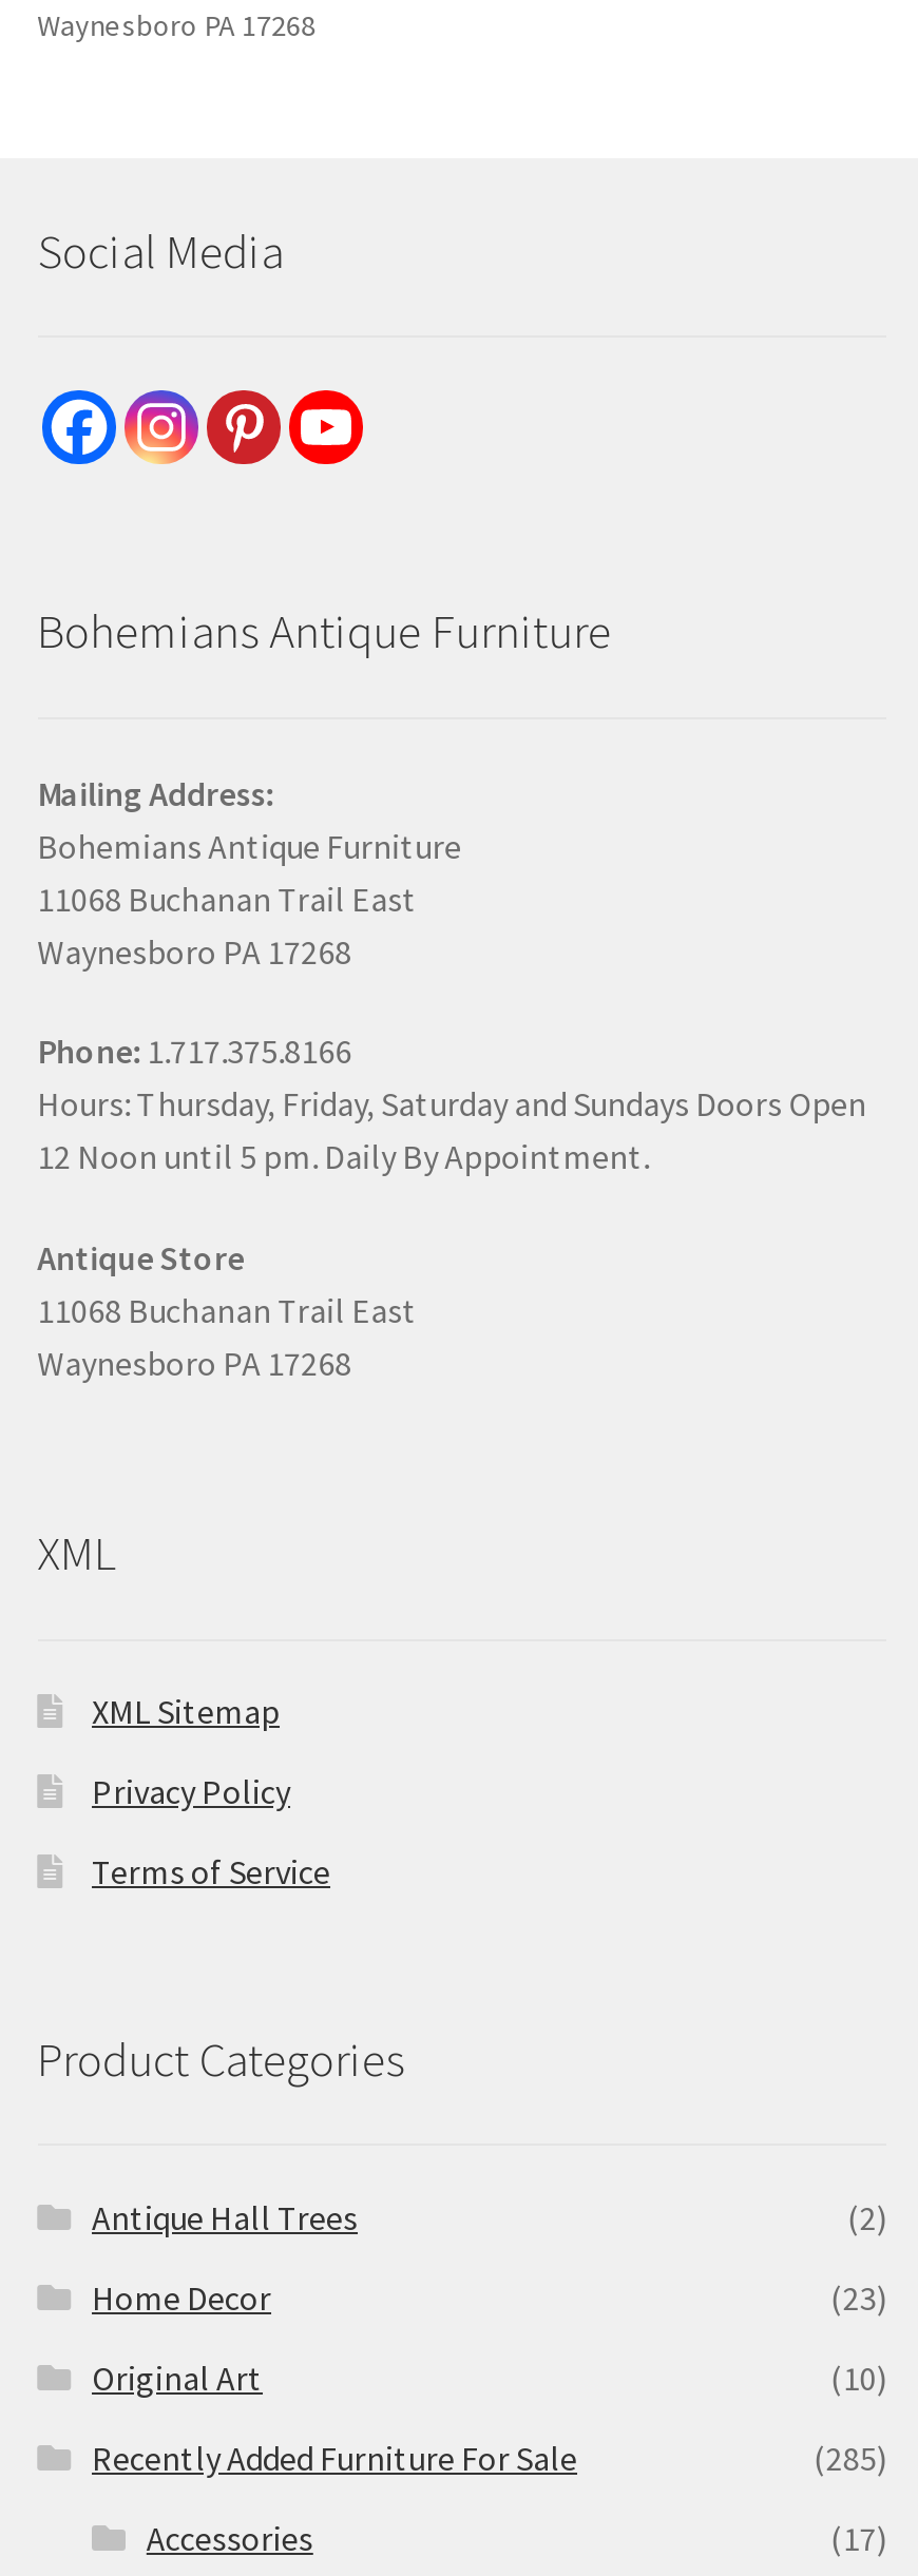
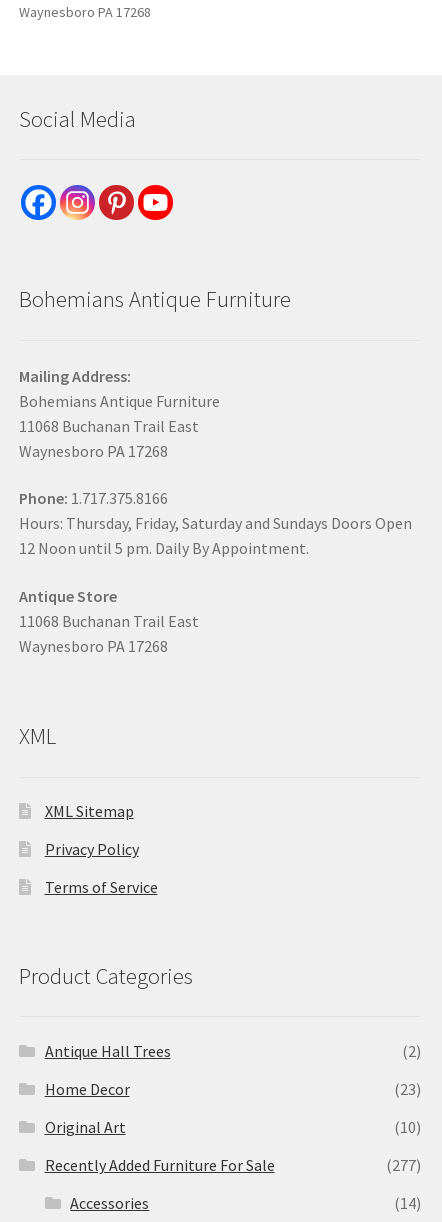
[813,2437,887,2479] (285) -> [386,1155,421,1175] (277)
[830,2517,887,2559] (17) -> [394,1193,421,1213] (14)

